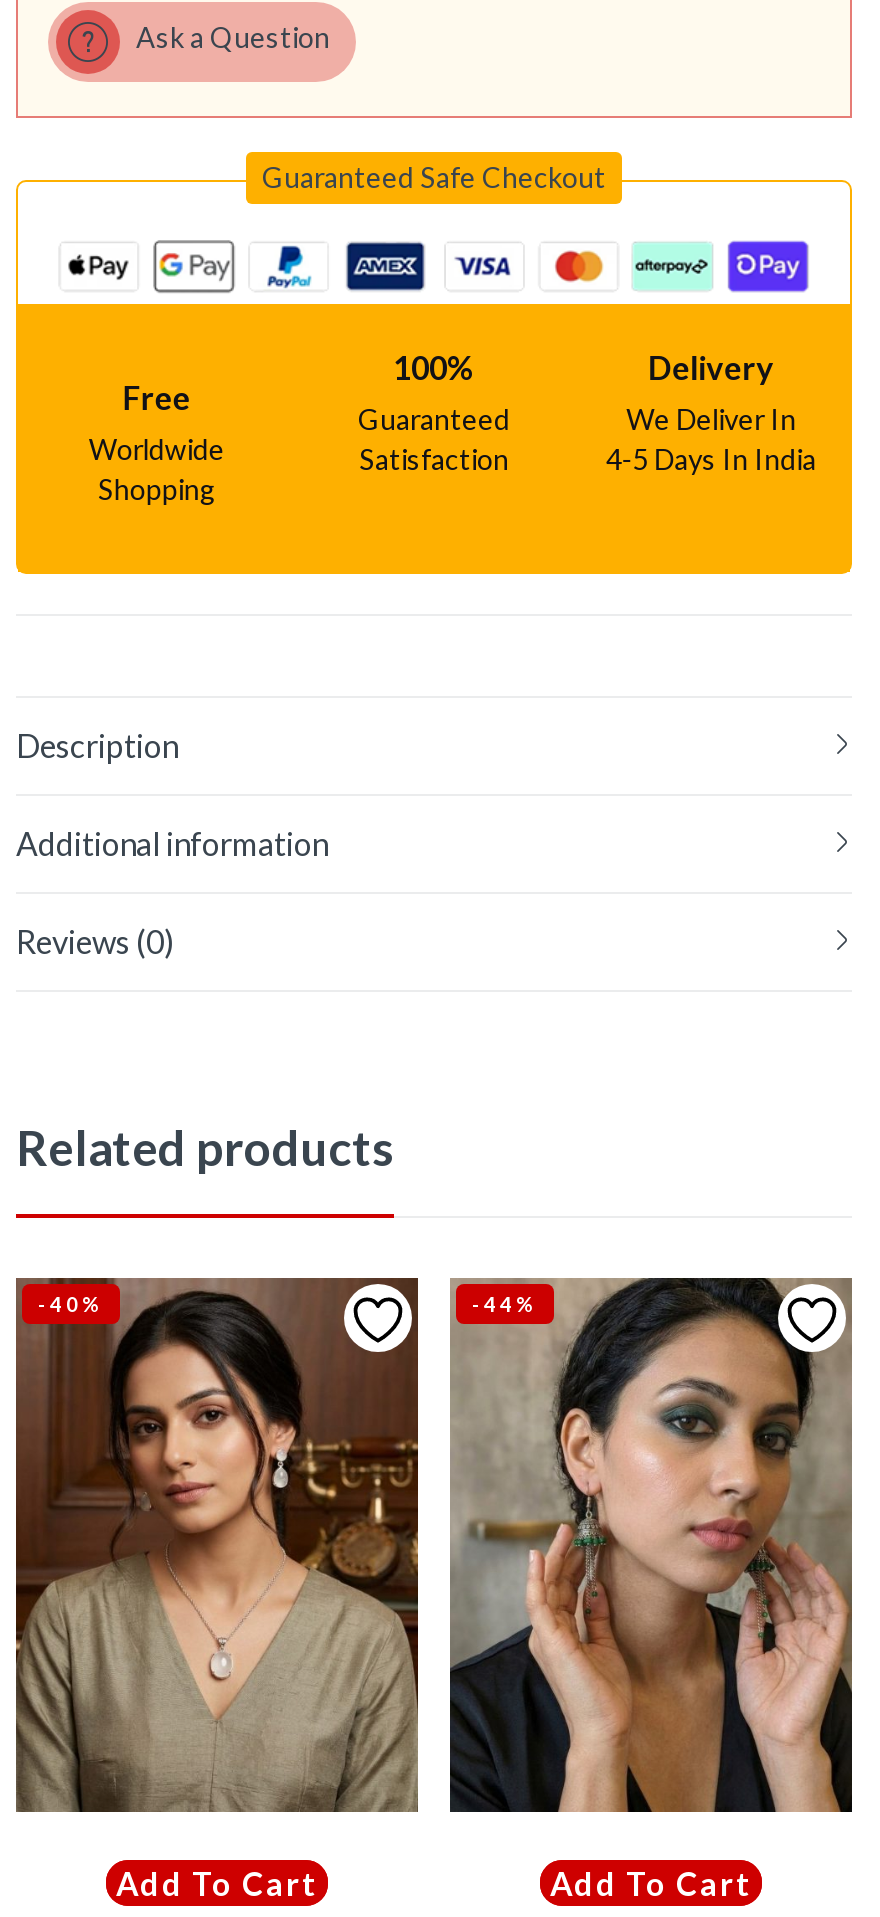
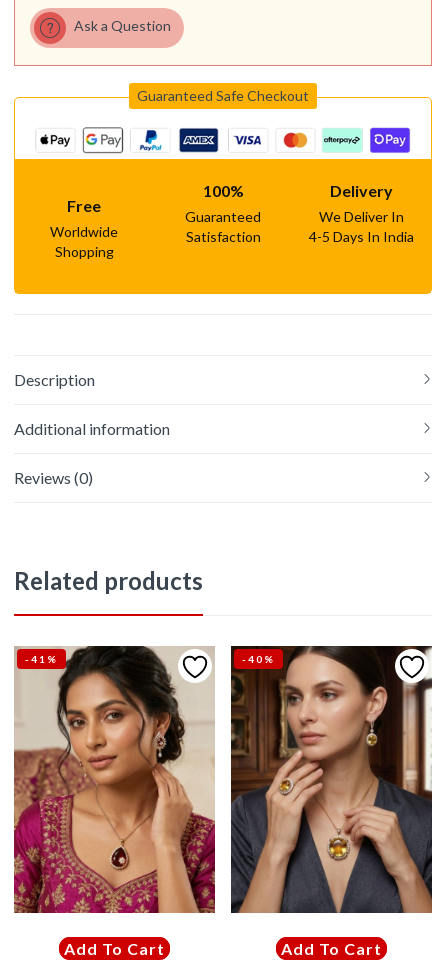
[14,1276,420,1814] [image] | -40% -> [13,645,216,914] [image] | -41%
[450,1276,854,1814] [image] | -44% -> [231,645,433,914] [image] | -40%

